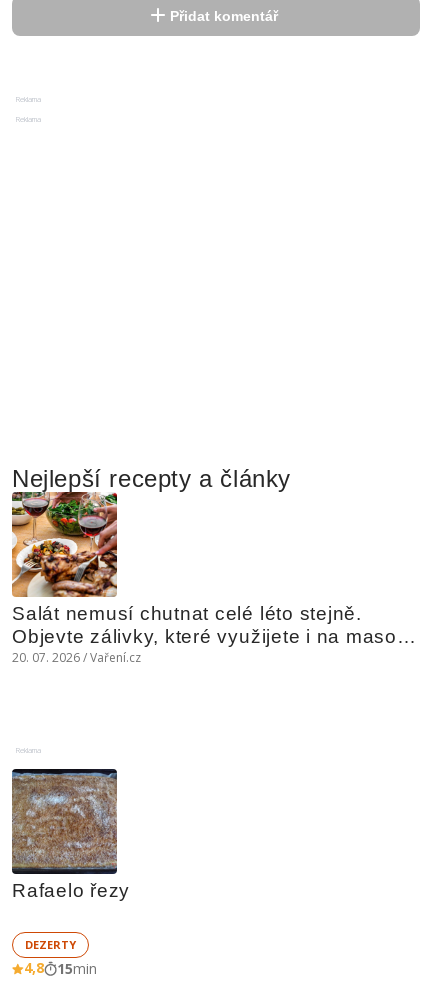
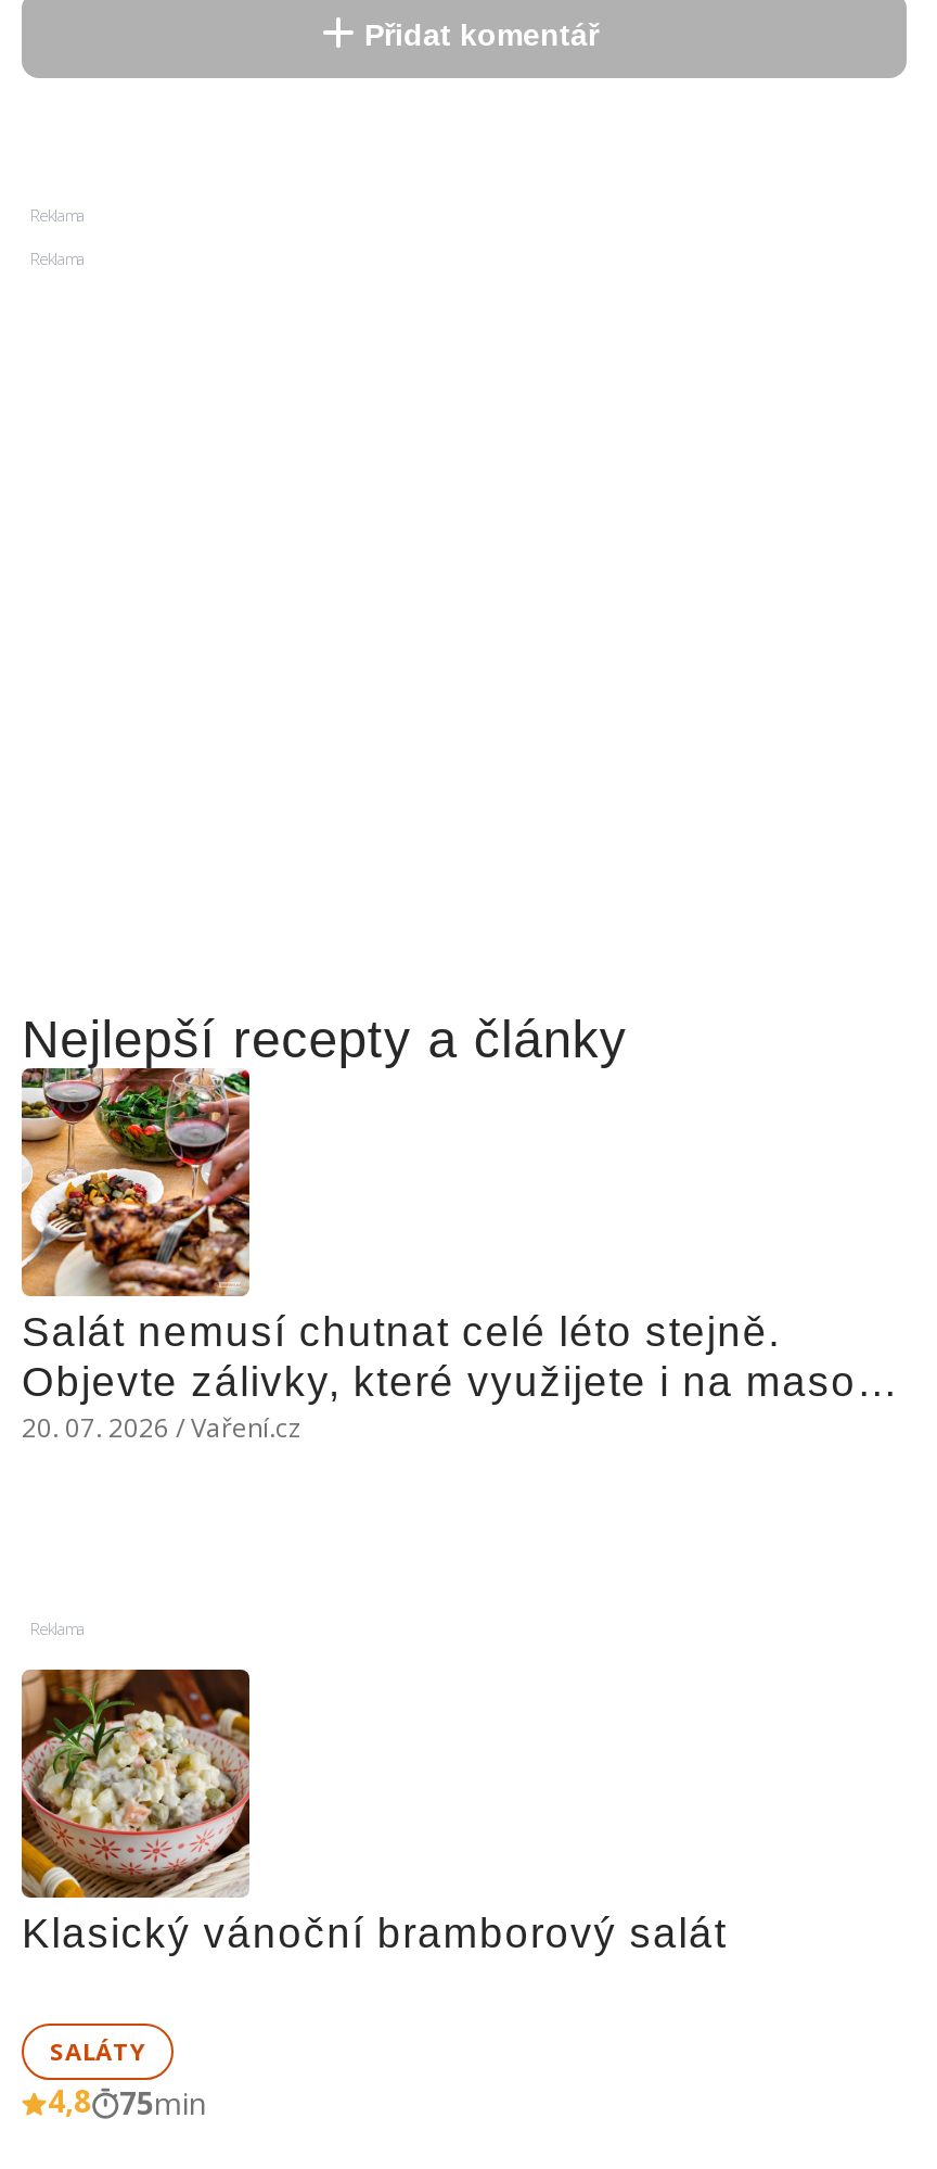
[11,768,130,901] [image] | Rafaelo řezy -> [20,1667,727,1956] [image] | Klasický vánoční bramborový salát
[25,937,76,952] DEZERTY -> [50,2034,145,2067] SALÁTY
[24,958,97,978] 4,8 15min -> [48,2080,206,2123] 4,8 75min

